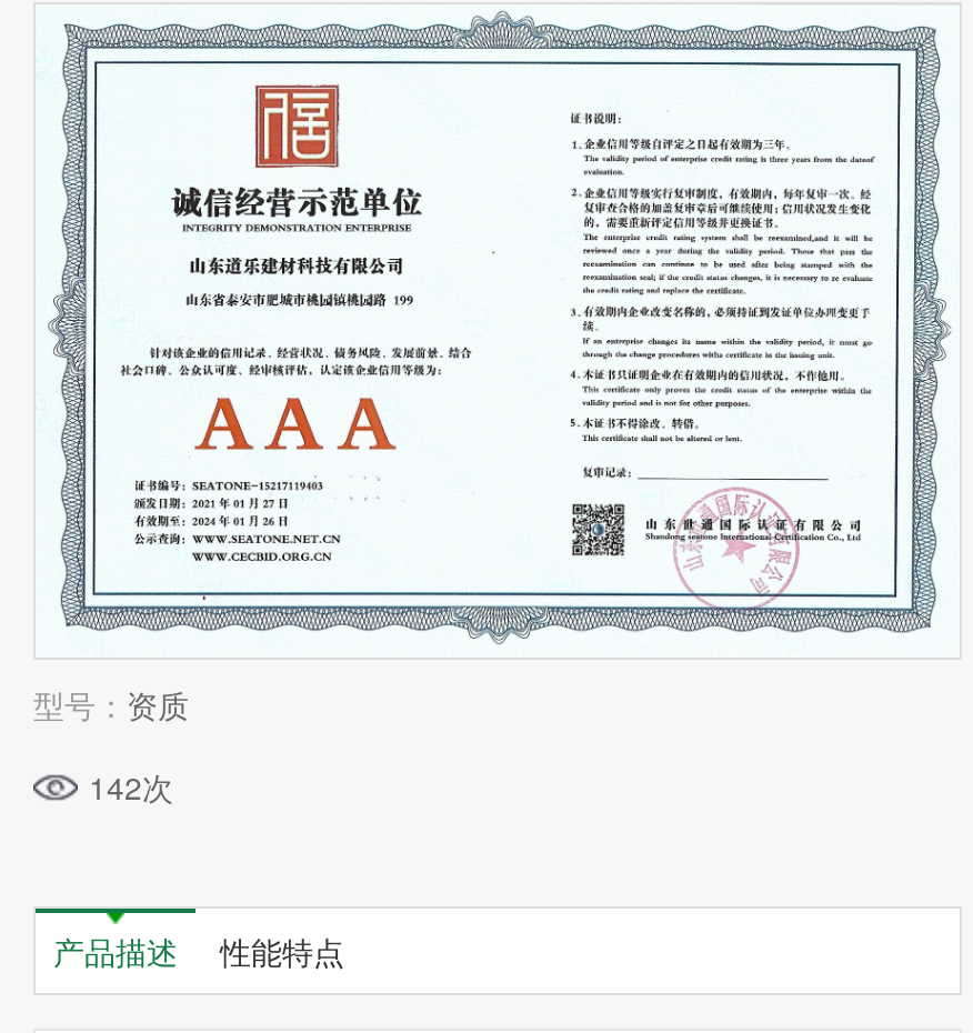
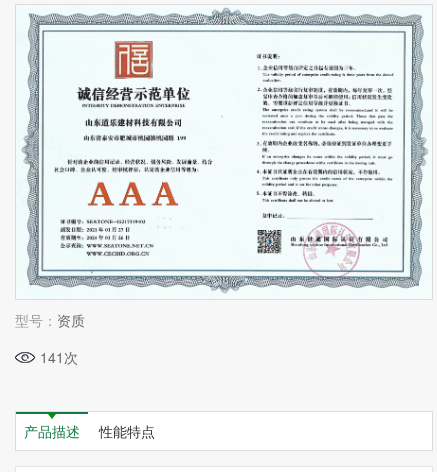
[89,764,173,808] 142次 -> [40,347,78,367] 141次

